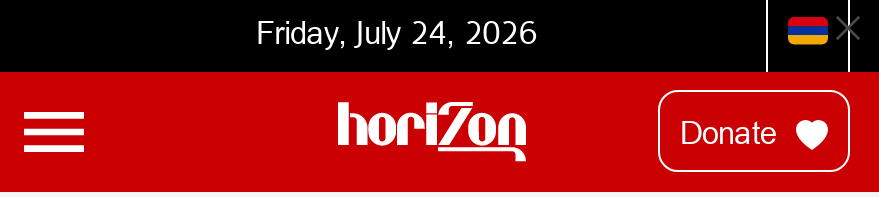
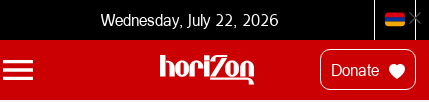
[256,11,536,49] Friday, July 24, 2026 -> [101,9,278,28] Wednesday, July 22, 2026

